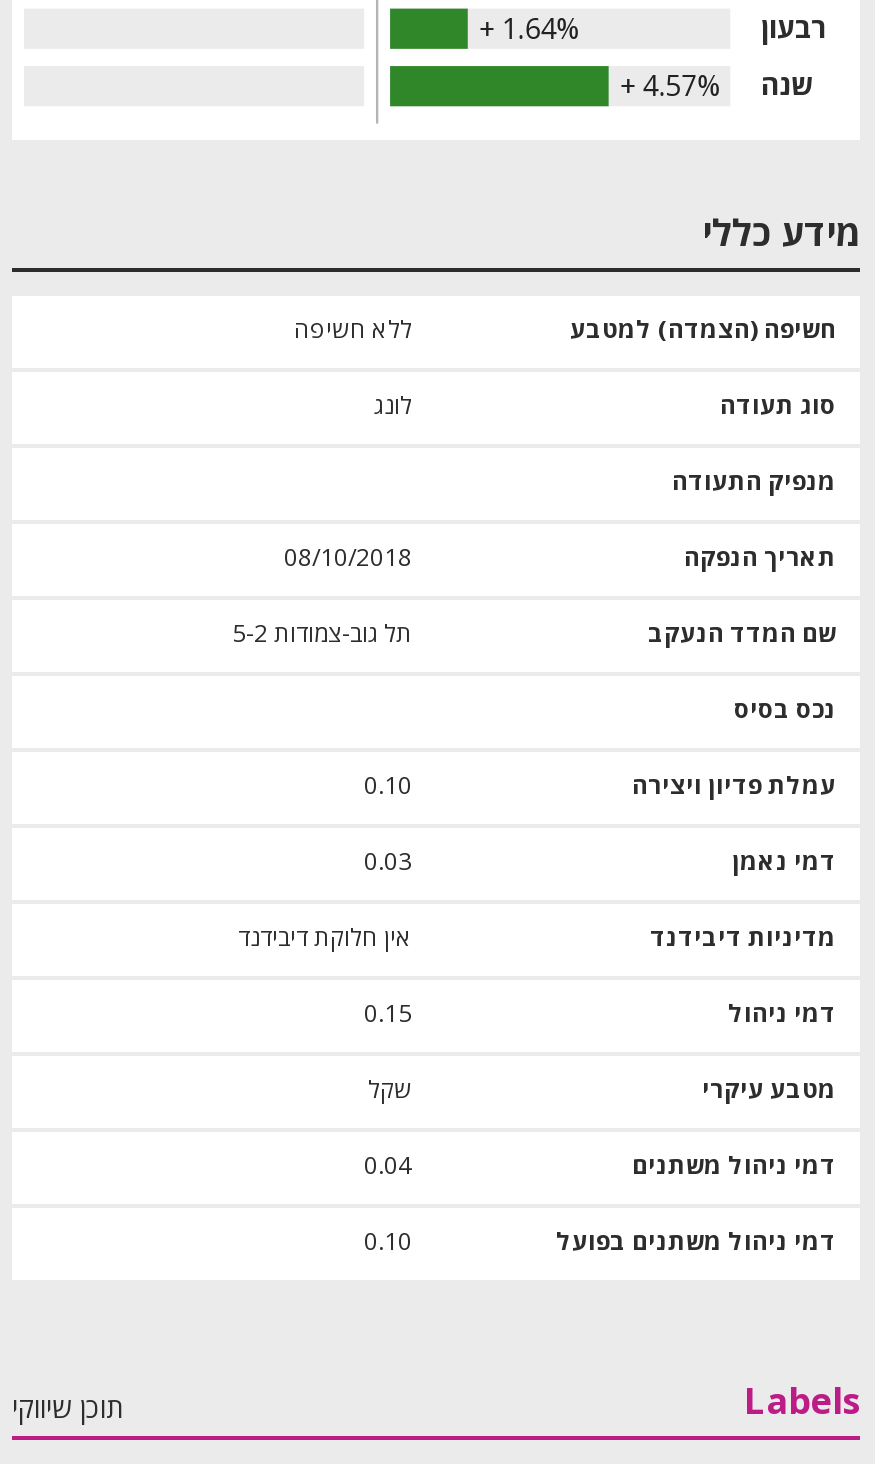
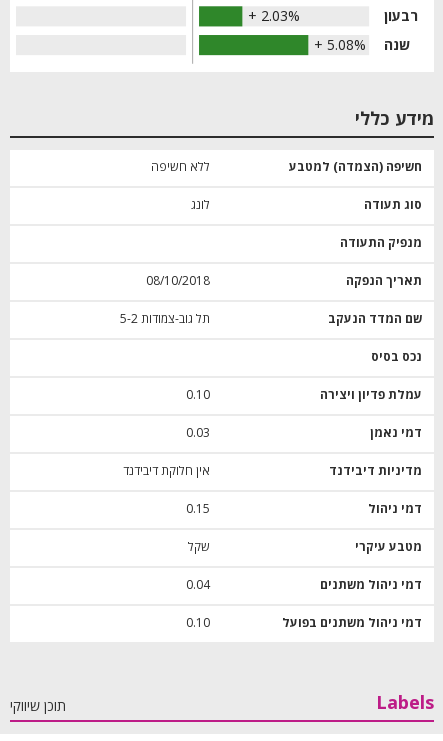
[502,13,580,47] + 1.64% -> [261,8,300,25] + 2.03%
[642,69,813,105] שנה + 4.57% -> [327,36,410,54] שנה + 5.08%

